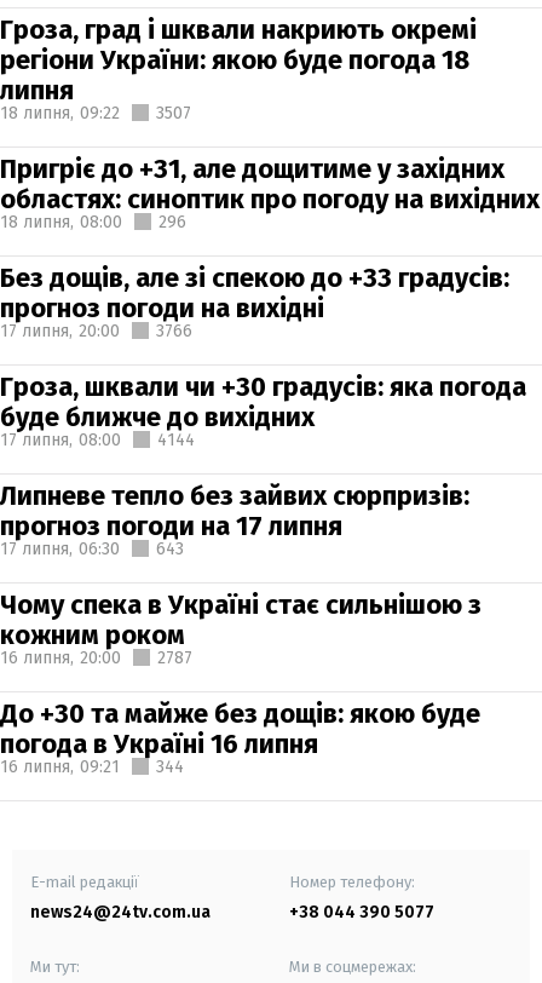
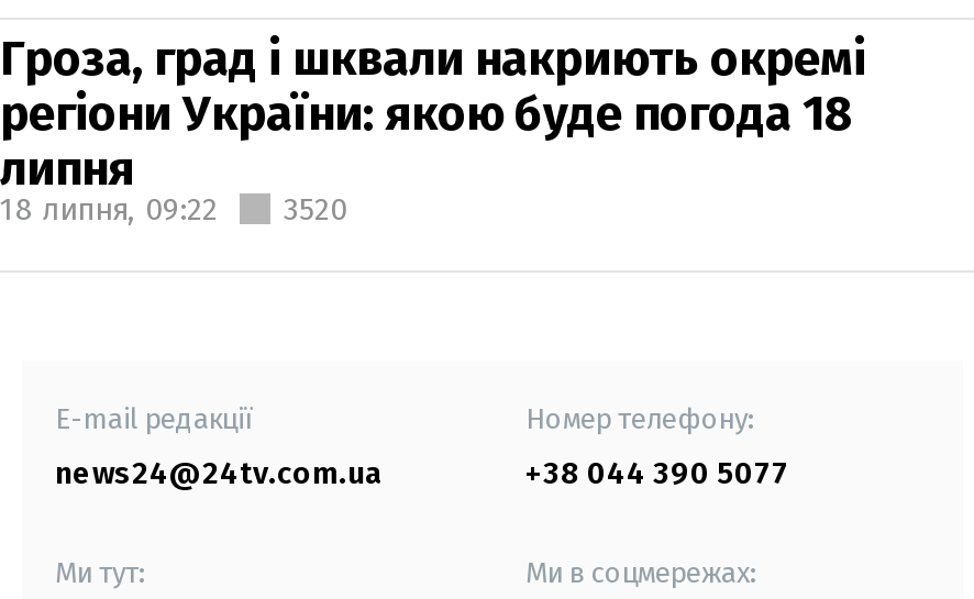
[0,102,540,777] 3507 | Пригріє до +31, але дощитиме у західних | областях: синоптик про погоду на вихідних | 18 липня, 08:00 | 296 | Без дощів, але зі спекою до +33 градусів: | прогноз погоди на вихідні | 17 липня, 20:00 | 3766 | Гроза, шквали чи +30 градусів: яка погода | буде ближче до вихідних | 17 липня, 08:00 | 4144 | Липневе тепло без зайвих сюрпризів: | прогноз погоди на 17 липня | 17 липня, 06:30 | 643 | Чому спека в Україні стає сильнішою з | кожним роком | 16 липня, 20:00 | 2787 | До +30 та майже без дощів: якою буде | погода в Україні 16 липня | 16 липня, 09:21 | 344 -> [284,190,347,228] 3520

